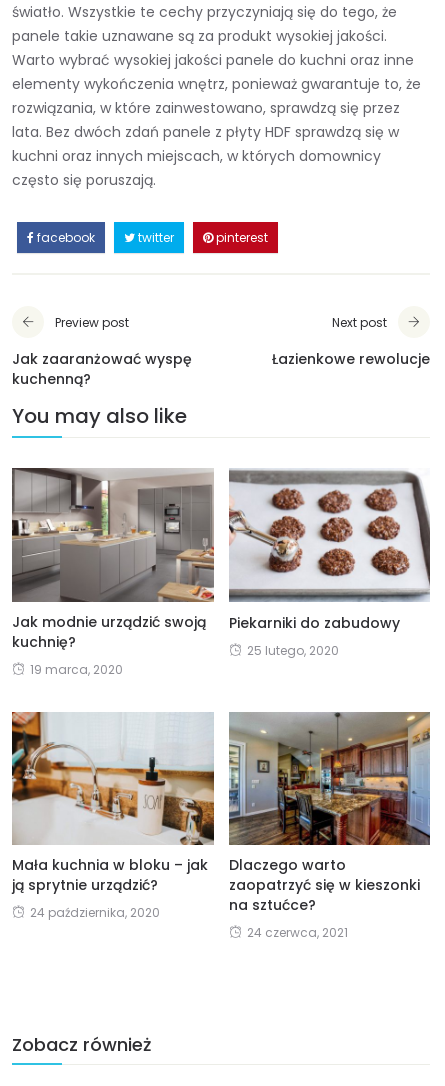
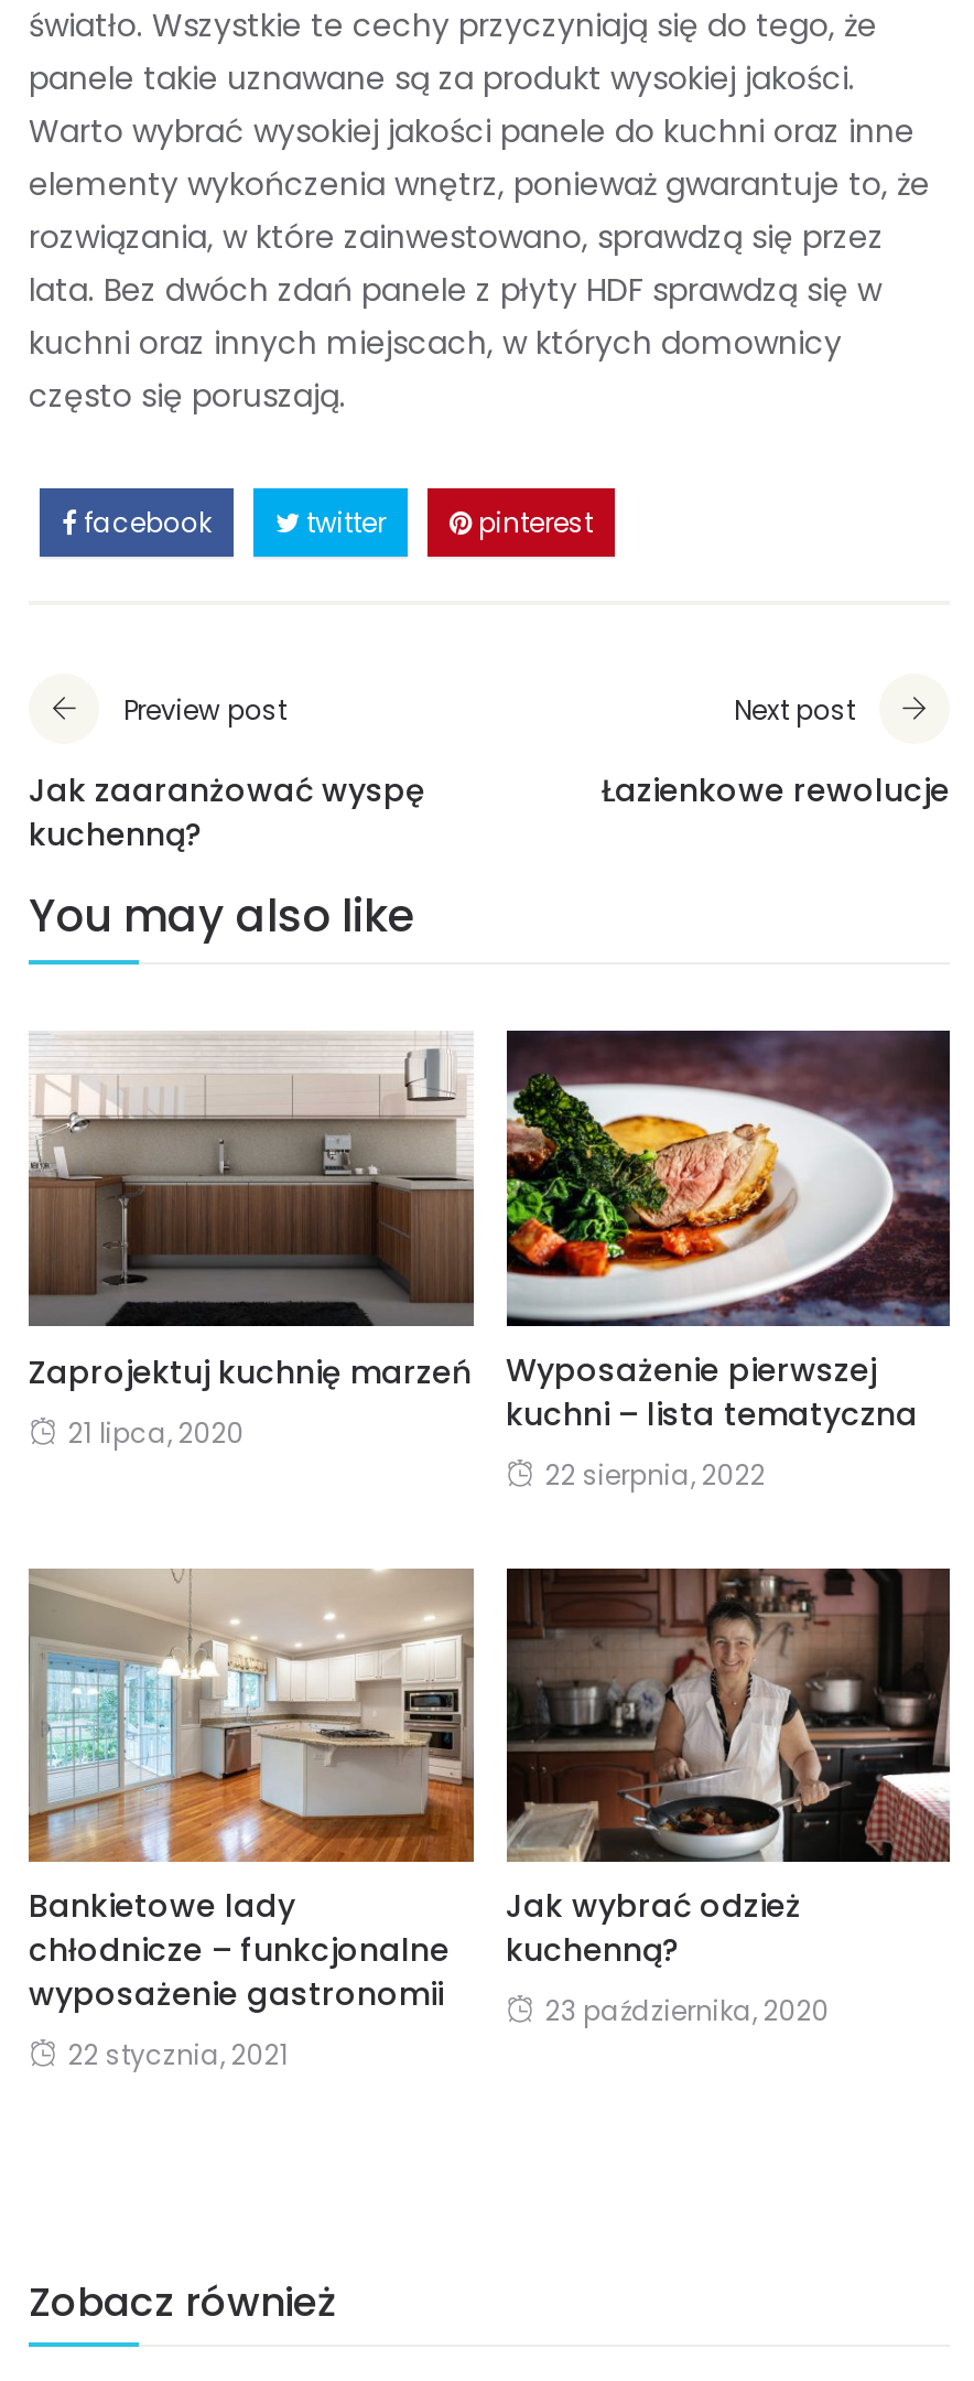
[11,467,214,677] [image] | Jak modnie urządzić swoją | kuchnię? | 19 marca, 2020 -> [29,1032,476,1452] [image] | Zaprojektuj kuchnię marzeń | 21 lipca, 2020
[228,467,430,658] [image] | Piekarniki do zabudowy | 25 lutego, 2020 -> [505,1027,952,1494] [image] | Wyposażenie pierwszej | kuchni – lista tematyczna | 22 sierpnia, 2022
[11,712,215,921] [image] | Mała kuchnia w bloku – jak | ją sprytnie urządzić? | 24 października, 2020 -> [26,1567,476,2074] [image] | Bankietowe lady | chłodnicze – funkcjonalne | wyposażenie gastronomii | 22 stycznia, 2021
[228,712,431,941] [image] | Dlaczego warto | zaopatrzyć się w kieszonki | na sztućce? | 24 czerwca, 2021 -> [505,1567,952,2030] [image] | Jak wybrać odzież | kuchenną? | 23 października, 2020

